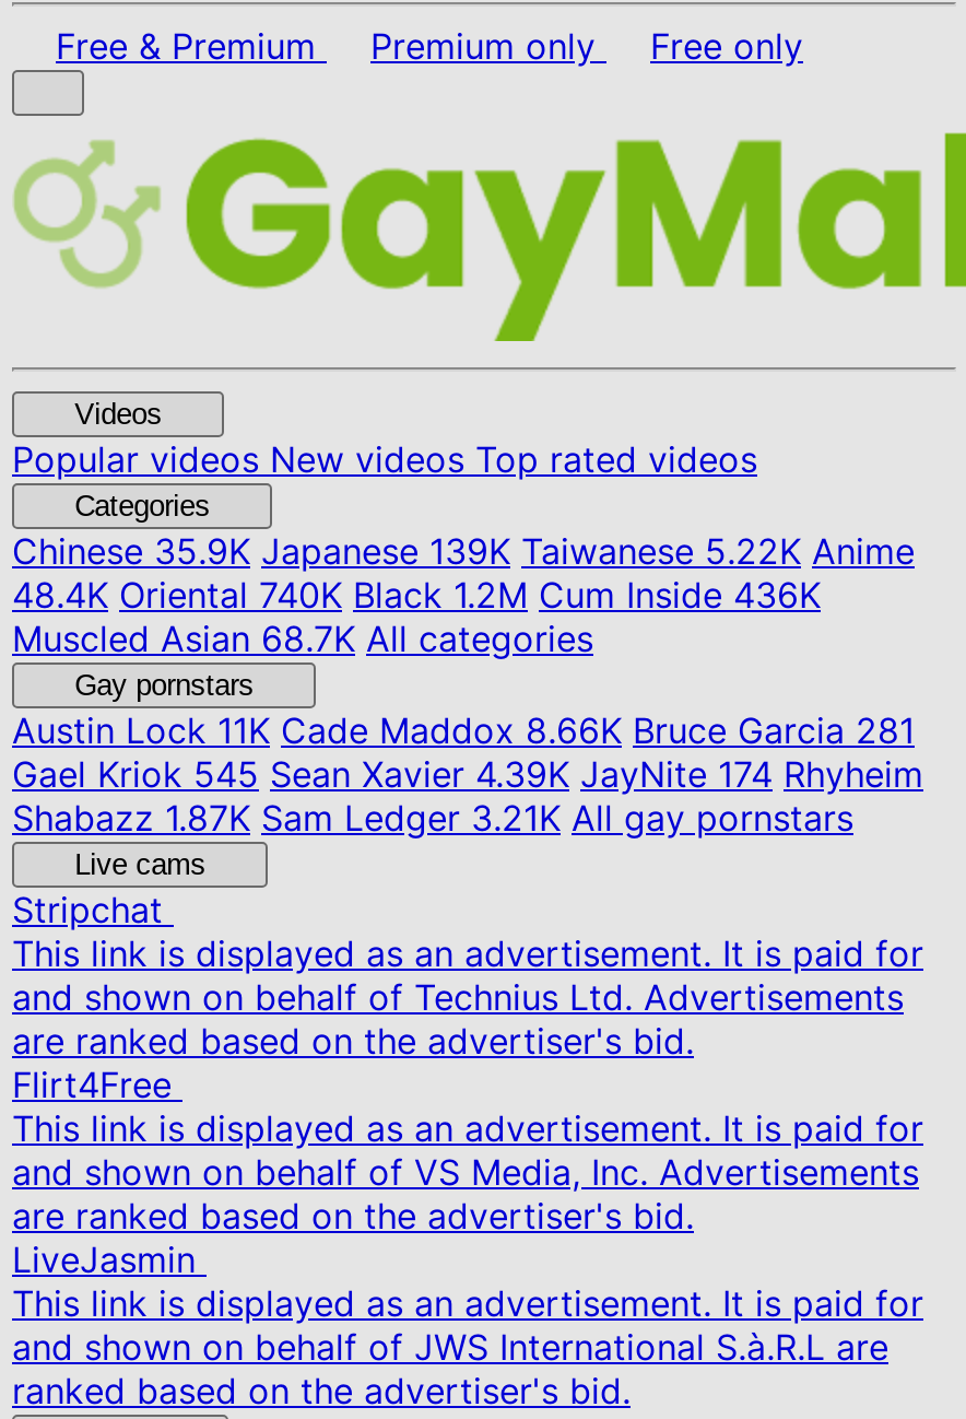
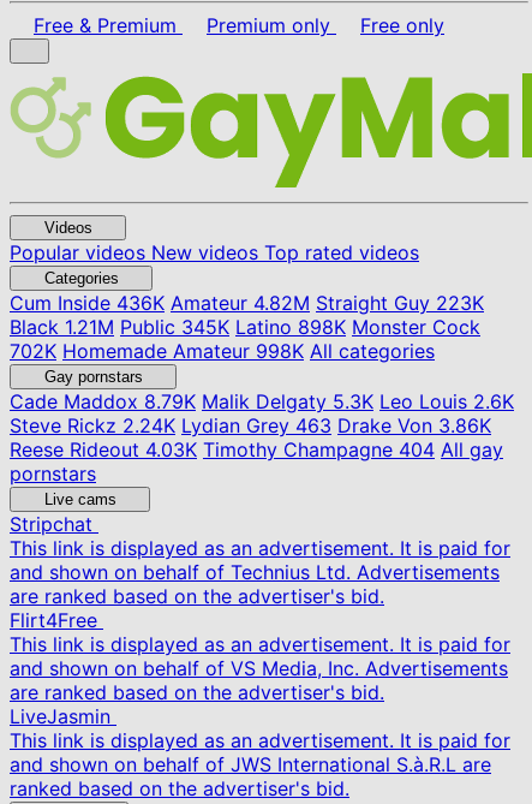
[12,529,915,660] Chinese35.9K Japanese 139K Taiwanese 5.22K Anime | 48.4K Oriental 740K Black 1.2M Cum Inside 436K | Muscled Asian 68.7K All categories -> [10,291,484,363] Cum Inside436K Amateur 4.82M Straight Guy 223K | Black 1.21M Public 345K Latino 898K Monster Cock | 702K Homemade Amateur 998K All categories
[12,708,923,840] Austin Lock11K Cade Maddox 8.66K Bruce Garcia 281 | Gael Kriok 545 Sean Xavier 4.39K JayNite 174 Rhyheim | Shabazz 1.87K Sam Ledger 3.21K All gay pornstars -> [10,389,514,486] Cade Maddox8.79K Malik Delgaty 5.3K Leo Louis 2.6K | Steve Rickz 2.24K Lydian Grey463 Drake Von 3.86K | Reese Rideout 4.03K Timothy Champagne 404 All gay | pornstars

